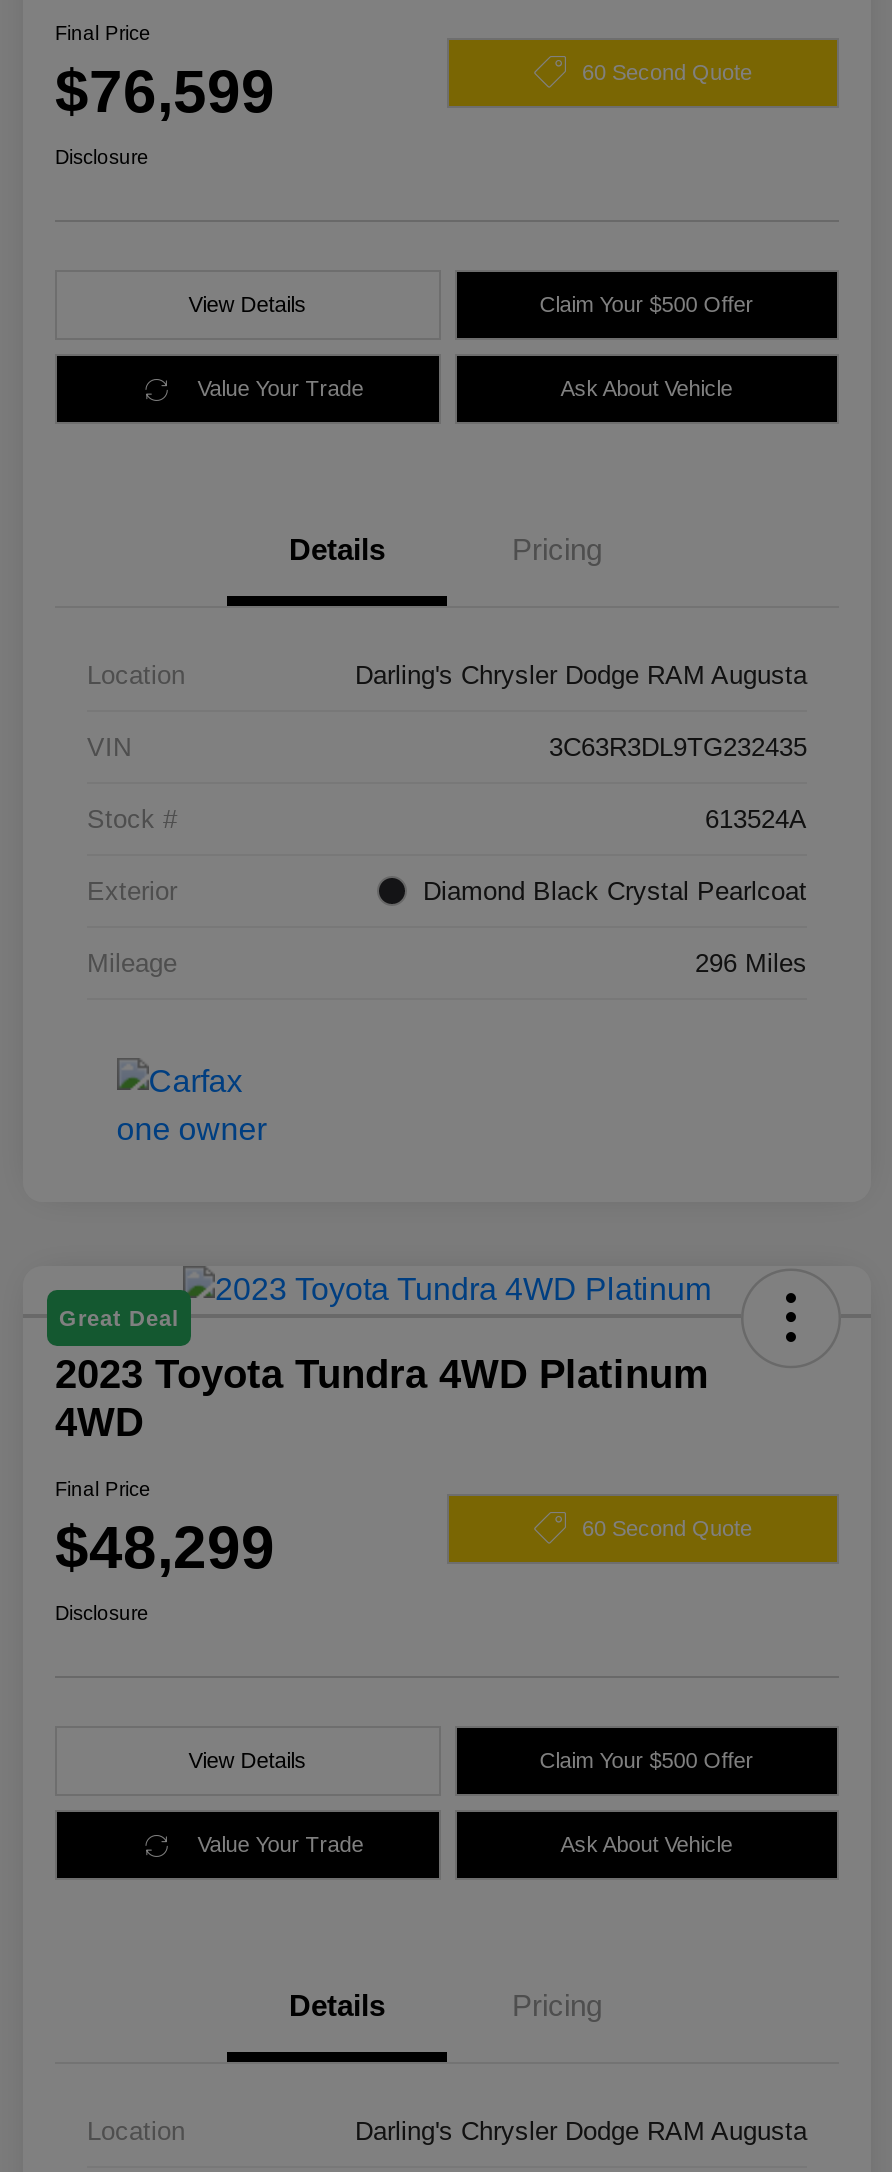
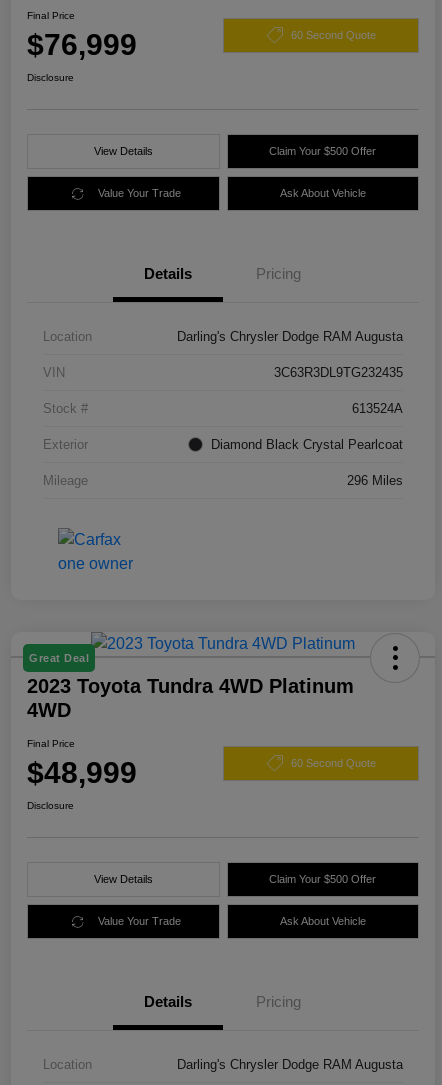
[55,58,275,124] $76,599 -> [27,28,137,61] $76,999
[55,1514,275,1580] $48,299 -> [27,756,137,789] $48,999

